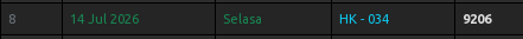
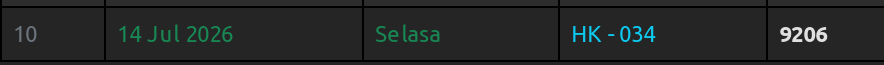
[8,12,15,26] 8 -> [13,22,37,46] 10

